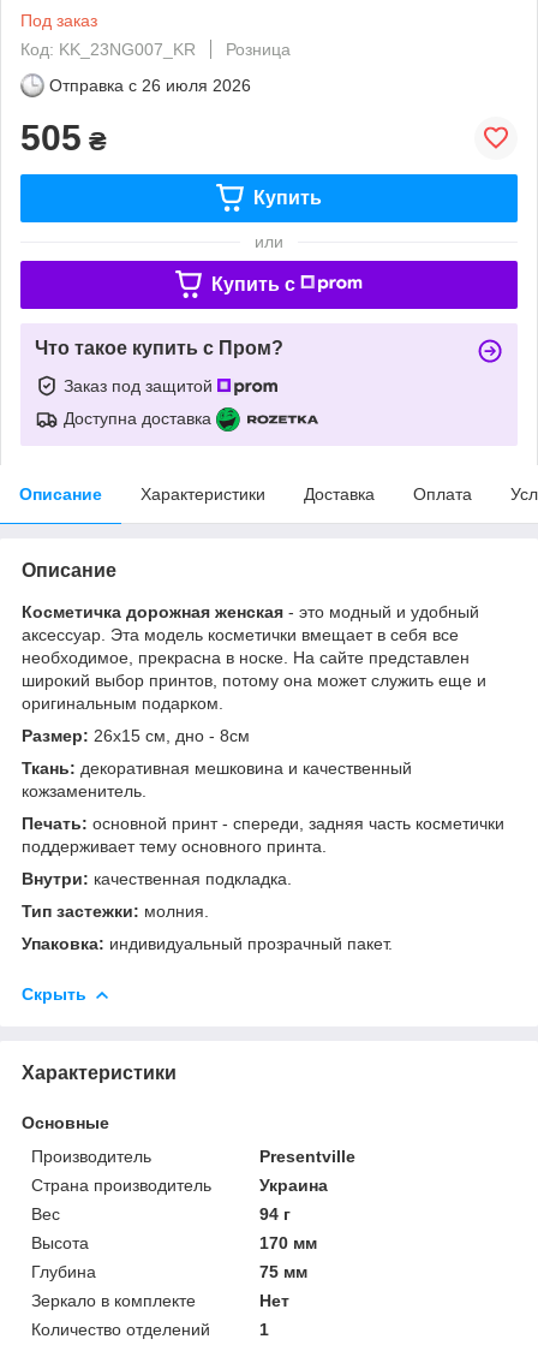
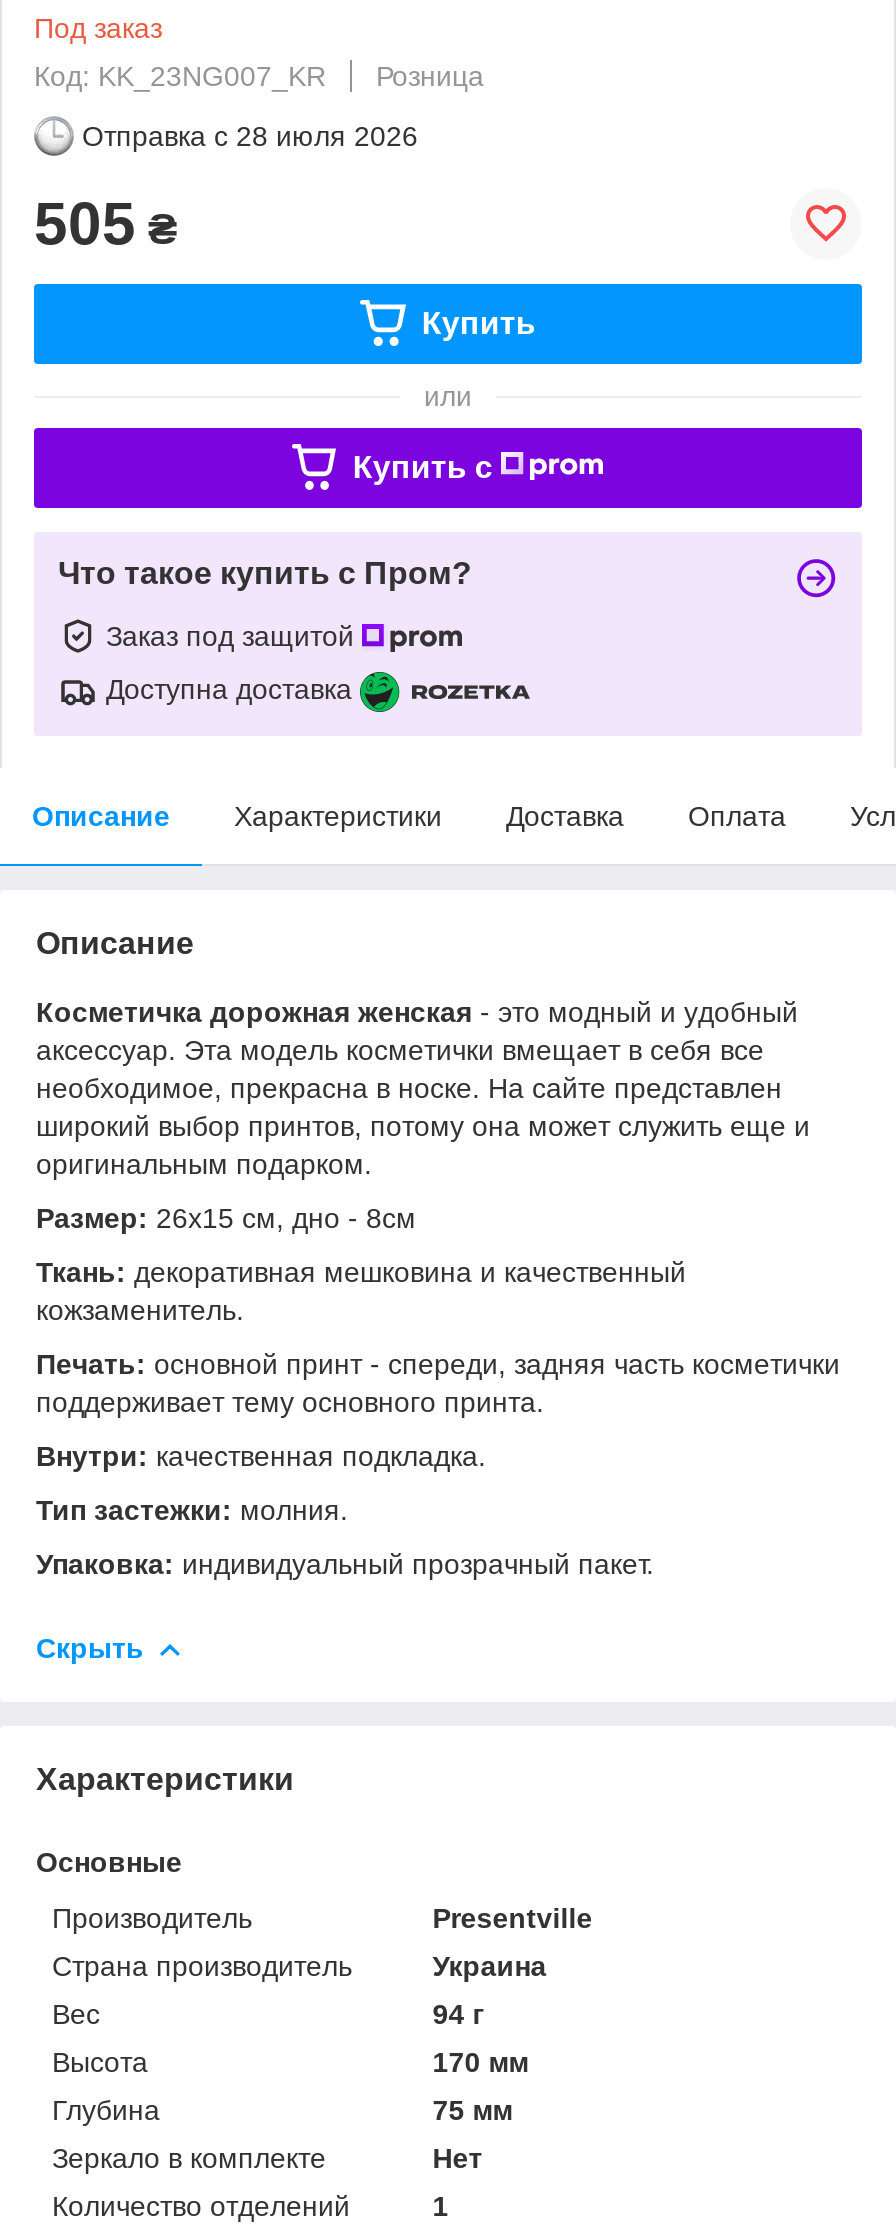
[49,75,251,95] Отправка с 26 июля 2026 -> [82,120,418,152] Отправка с 28 июля 2026

